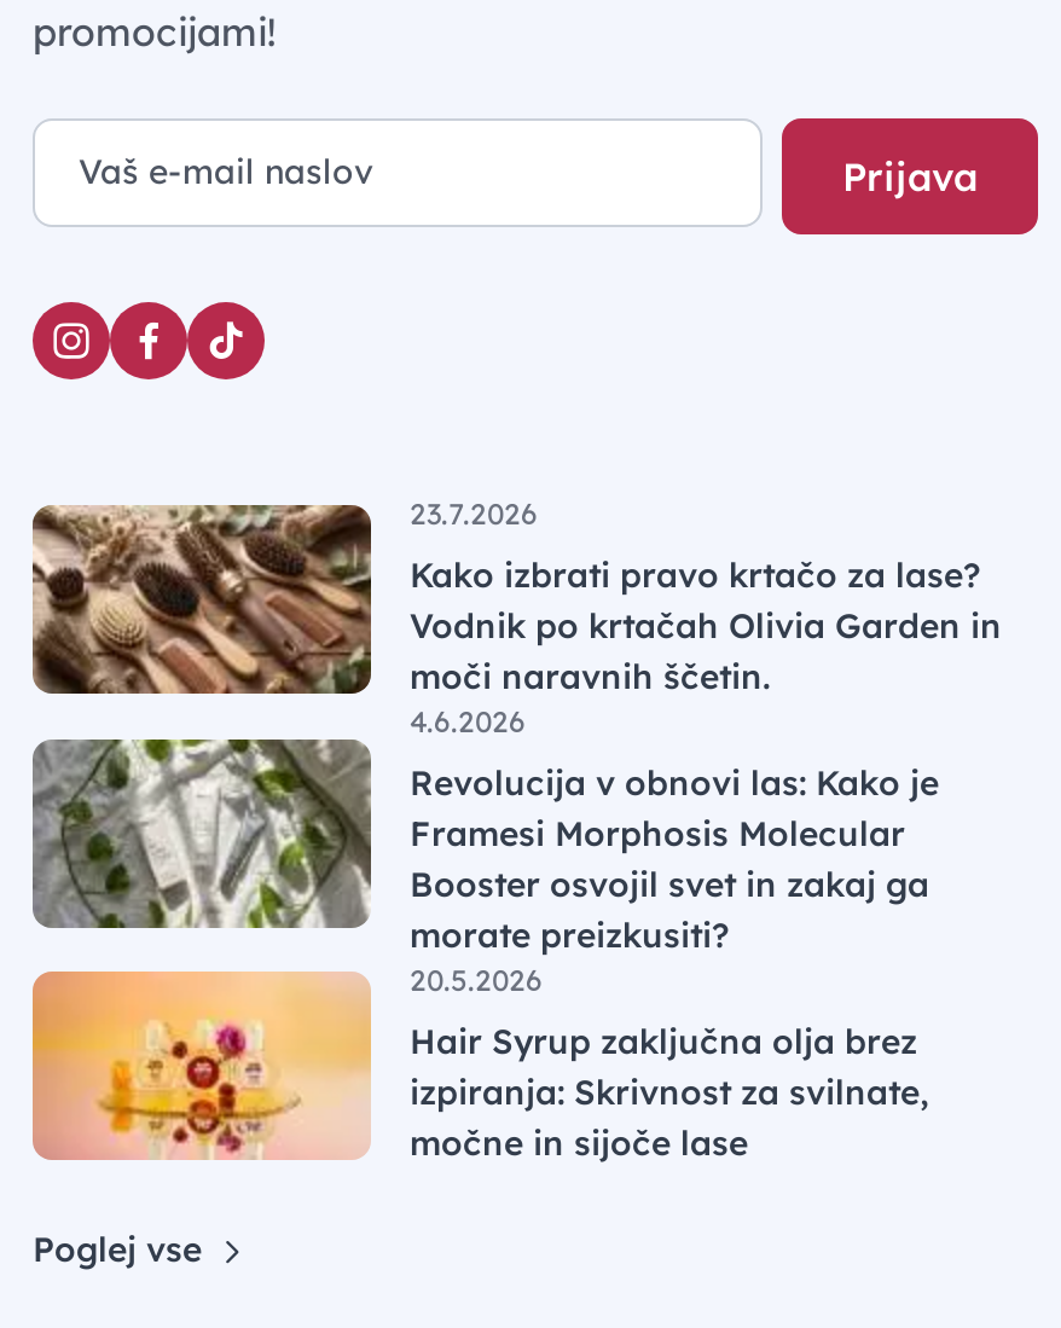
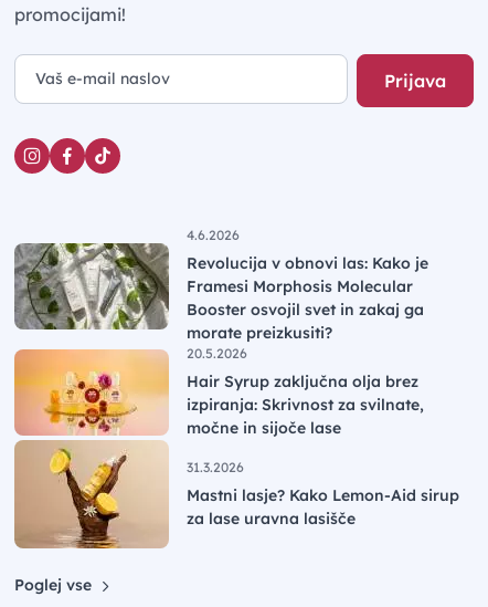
[30,496,1002,699] [image] | 23.7.2026 | Kako izbrati pravo krtačo za lase? | Vodnik po krtačah Olivia Garden in | moči naravnih ščetin. -> none
moved [28,704,939,1166] -> [12,227,428,438]: [image] | 4.6.2026 | Revolucija v obnovi las: Kako je | ... | izpiranja: Skrivnost za svilnate, | močne in sijoče lase
none -> [13,440,459,550] [image] | 31.3.2026 | Mastni lasje? Kako Lemon-Aid sirup | za lase uravna lasišče

